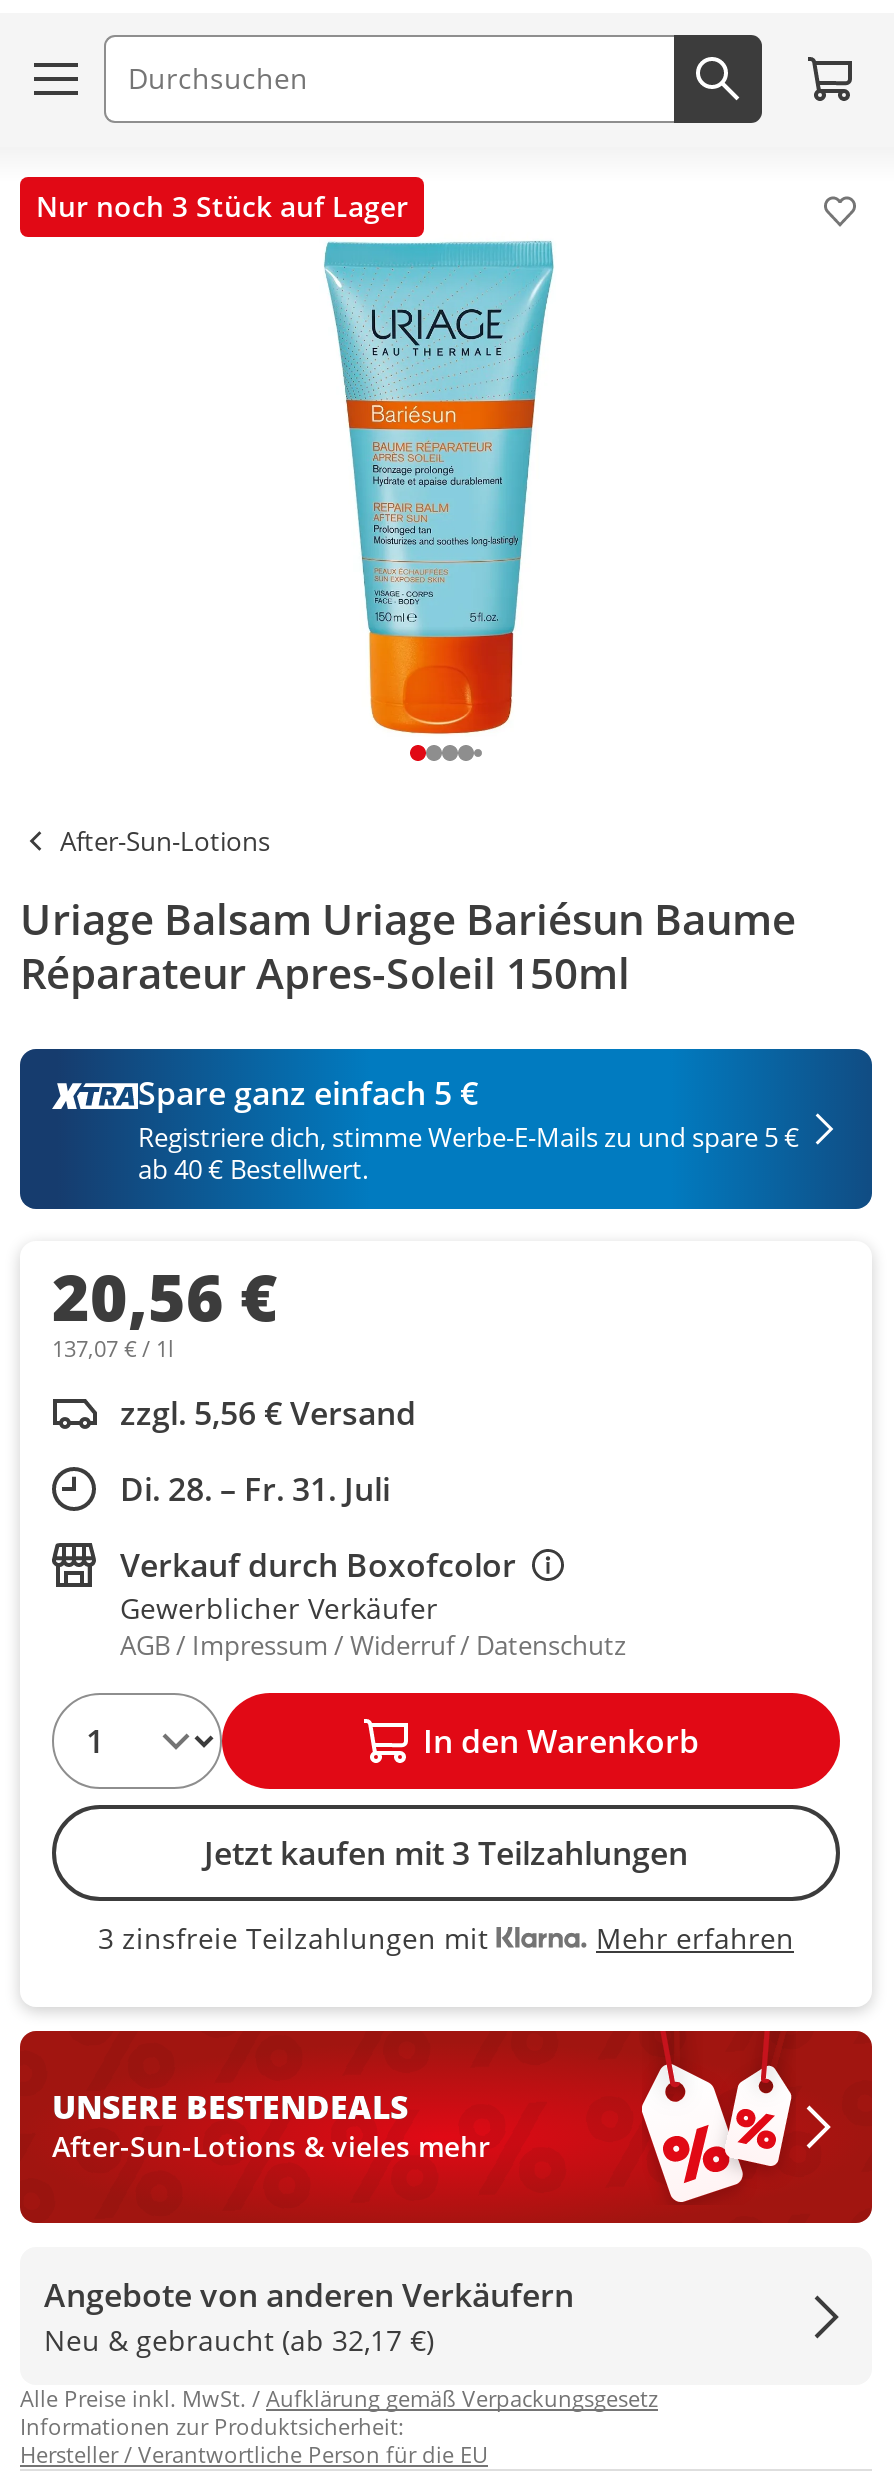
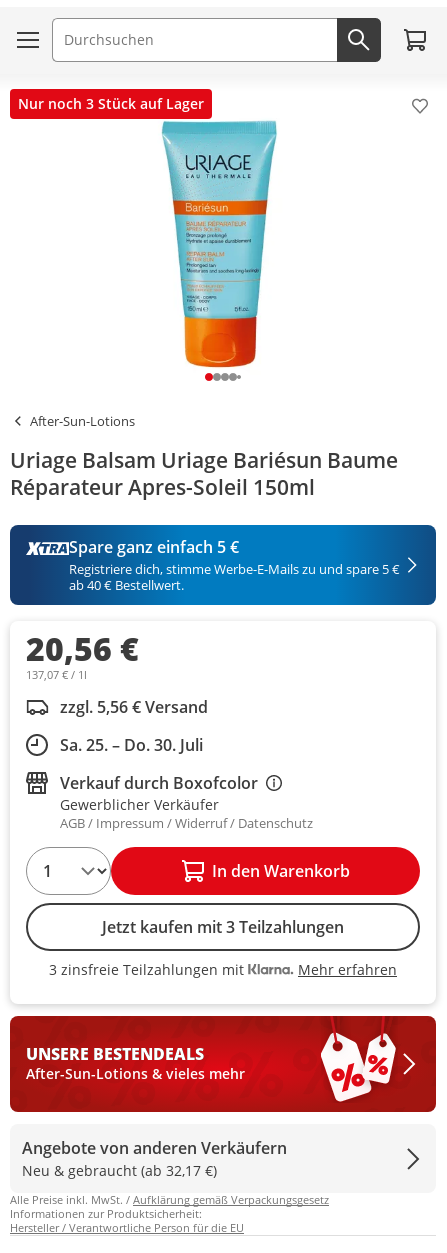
[120,1467,390,1511] Di. 28. – Fr. 31. Juli -> [60,734,203,756] Sa. 25. – Do. 30. Juli

